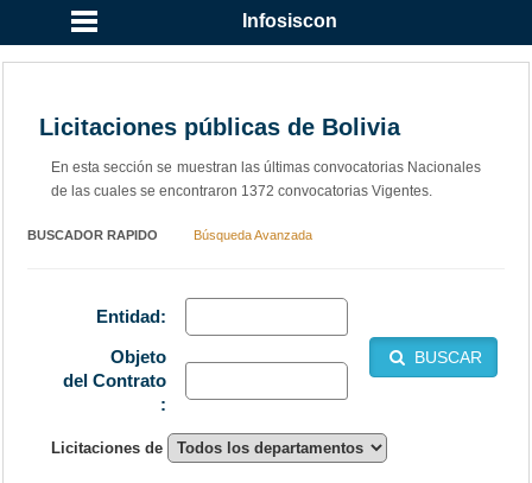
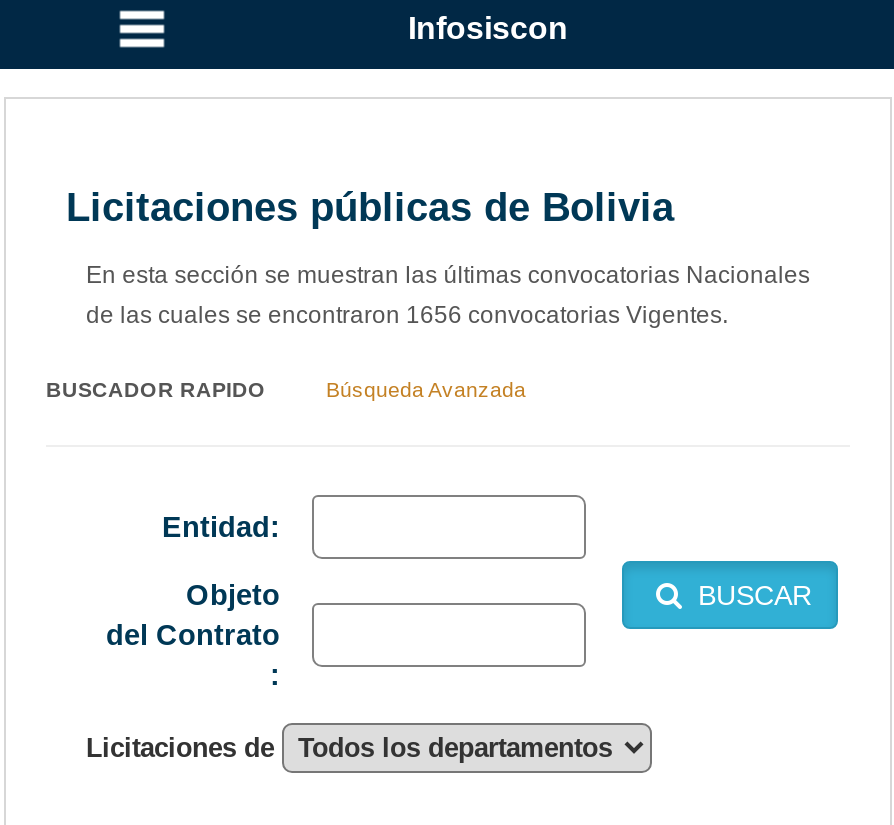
[51,183,432,199] de las cuales se encontraron 1372 convocatorias Vigentes. -> [86,301,728,329] de las cuales se encontraron 1656 convocatorias Vigentes.

